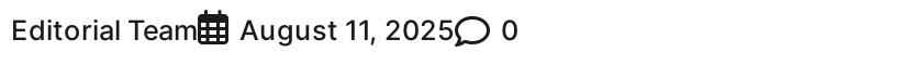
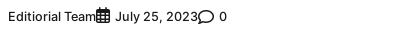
[11,14,455,48] Editorial Team | August 11, 2025 -> [8,9,198,24] Editiorial Team | July 25, 2023

